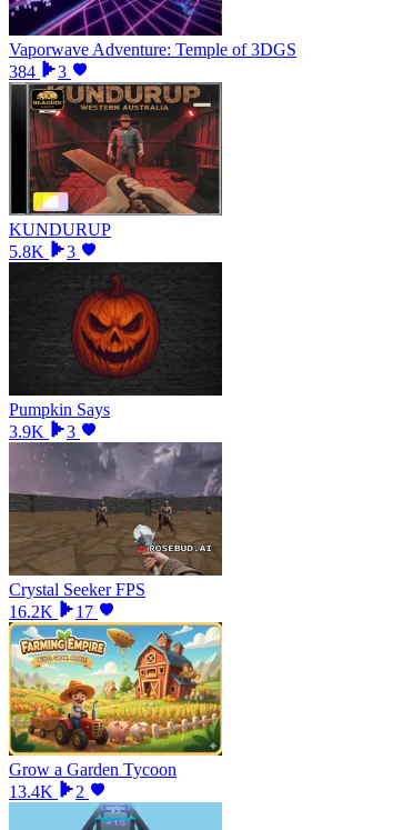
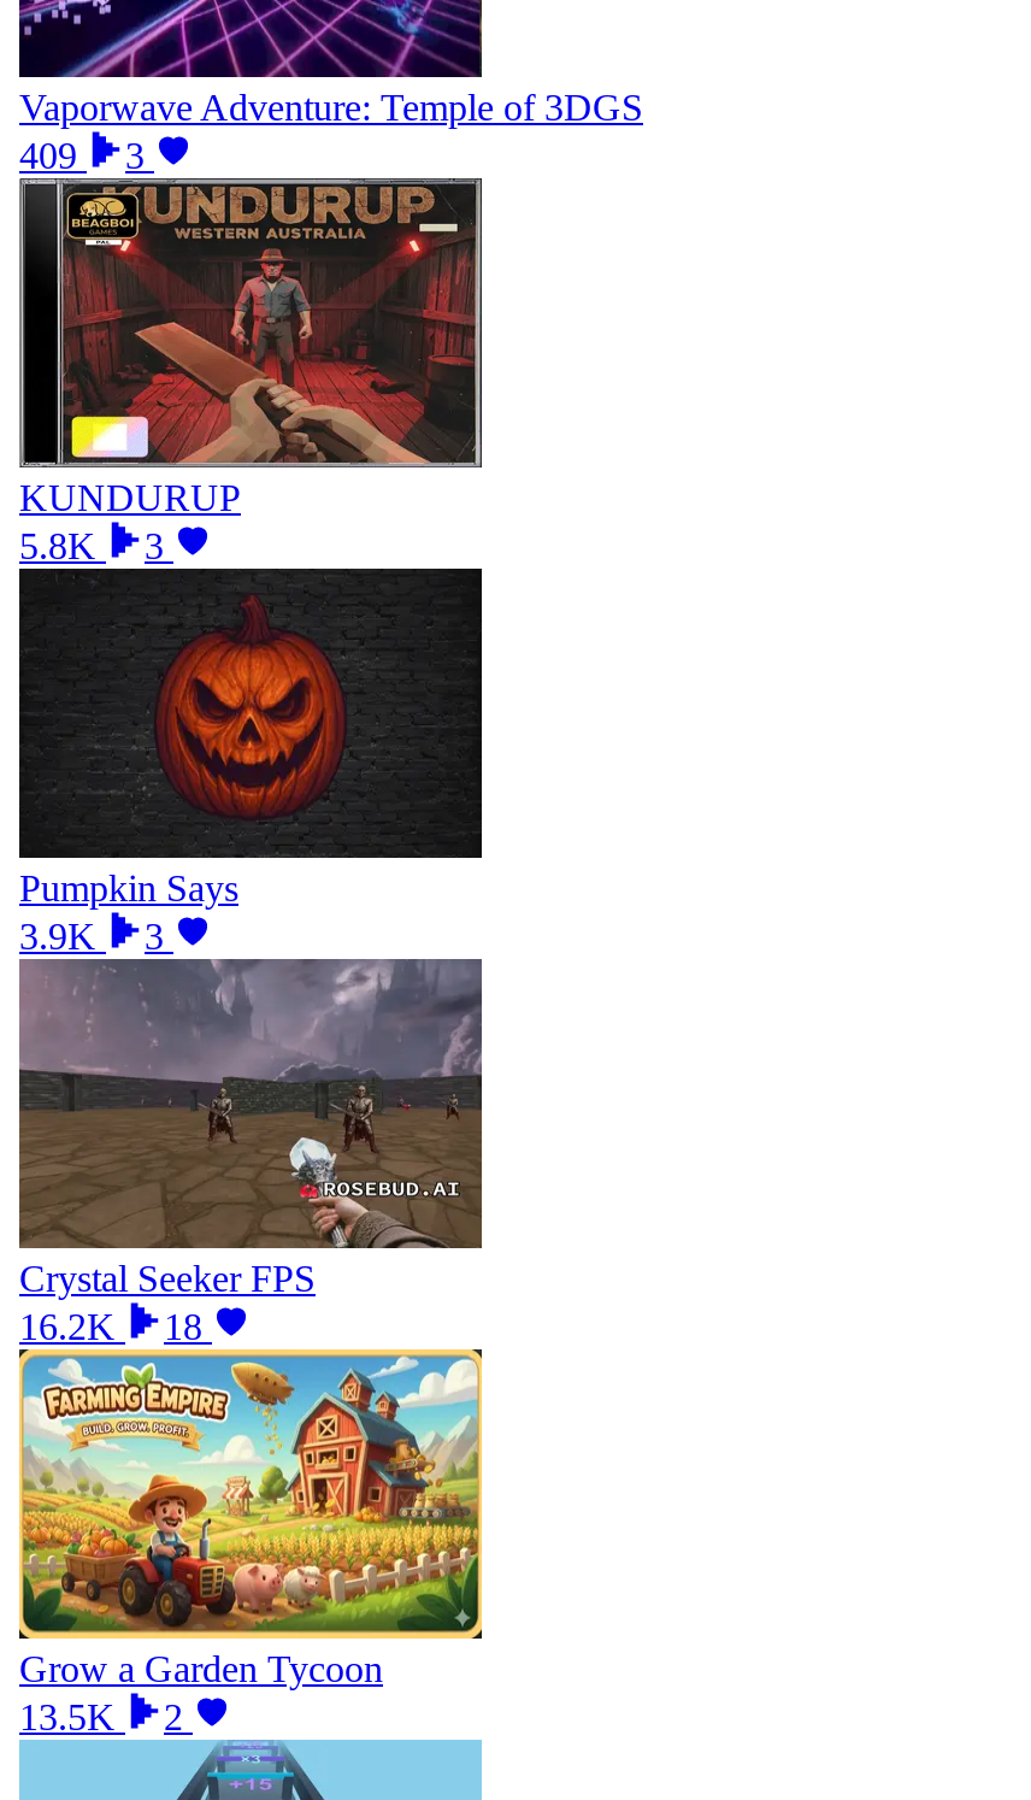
[9,63,67,81] 384 3 -> [19,136,145,177] 409 3
[9,603,93,621] 16.2K 17 -> [19,1307,202,1348] 16.2K 18
[9,783,84,801] 13.4K 2 -> [19,1697,183,1738] 13.5K 2

